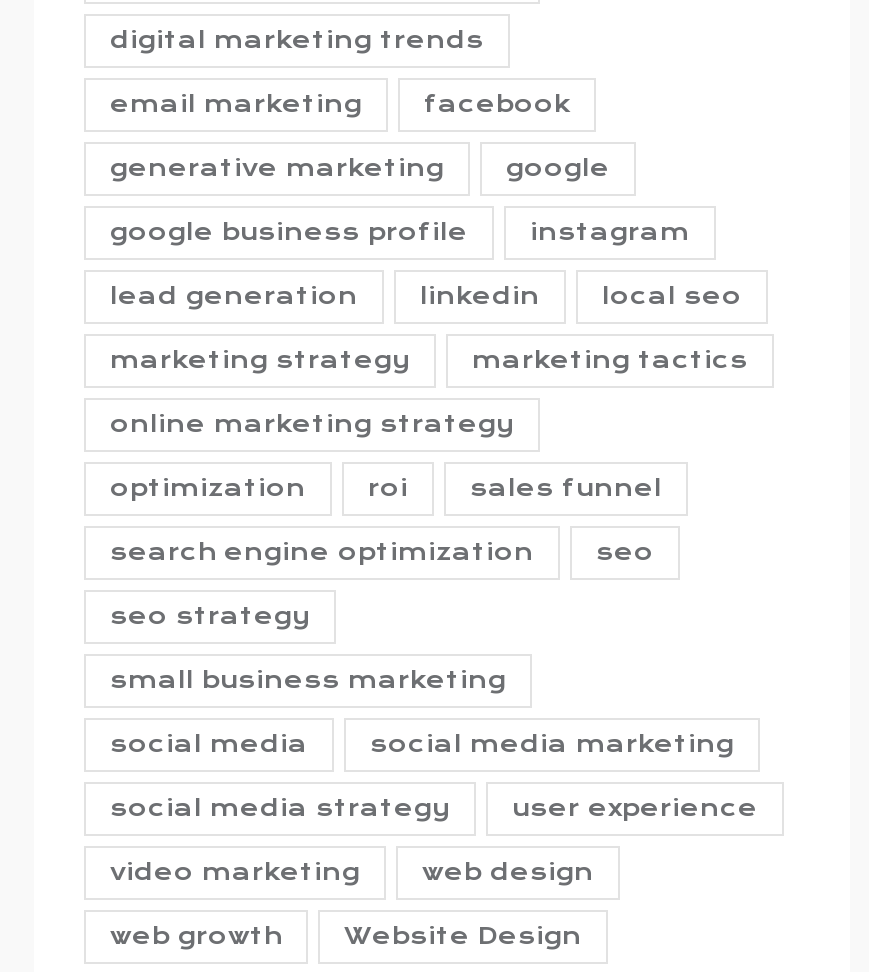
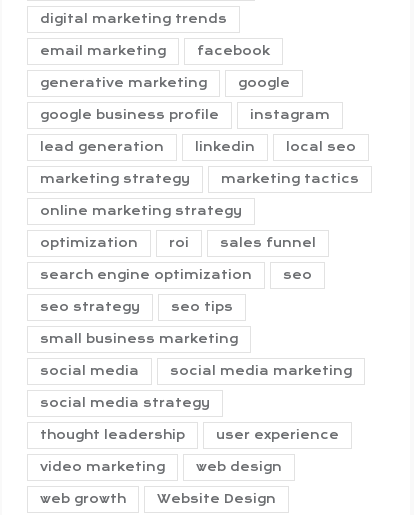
none -> [171,300,233,314] seo tips
none -> [40,428,185,442] thought leadership

